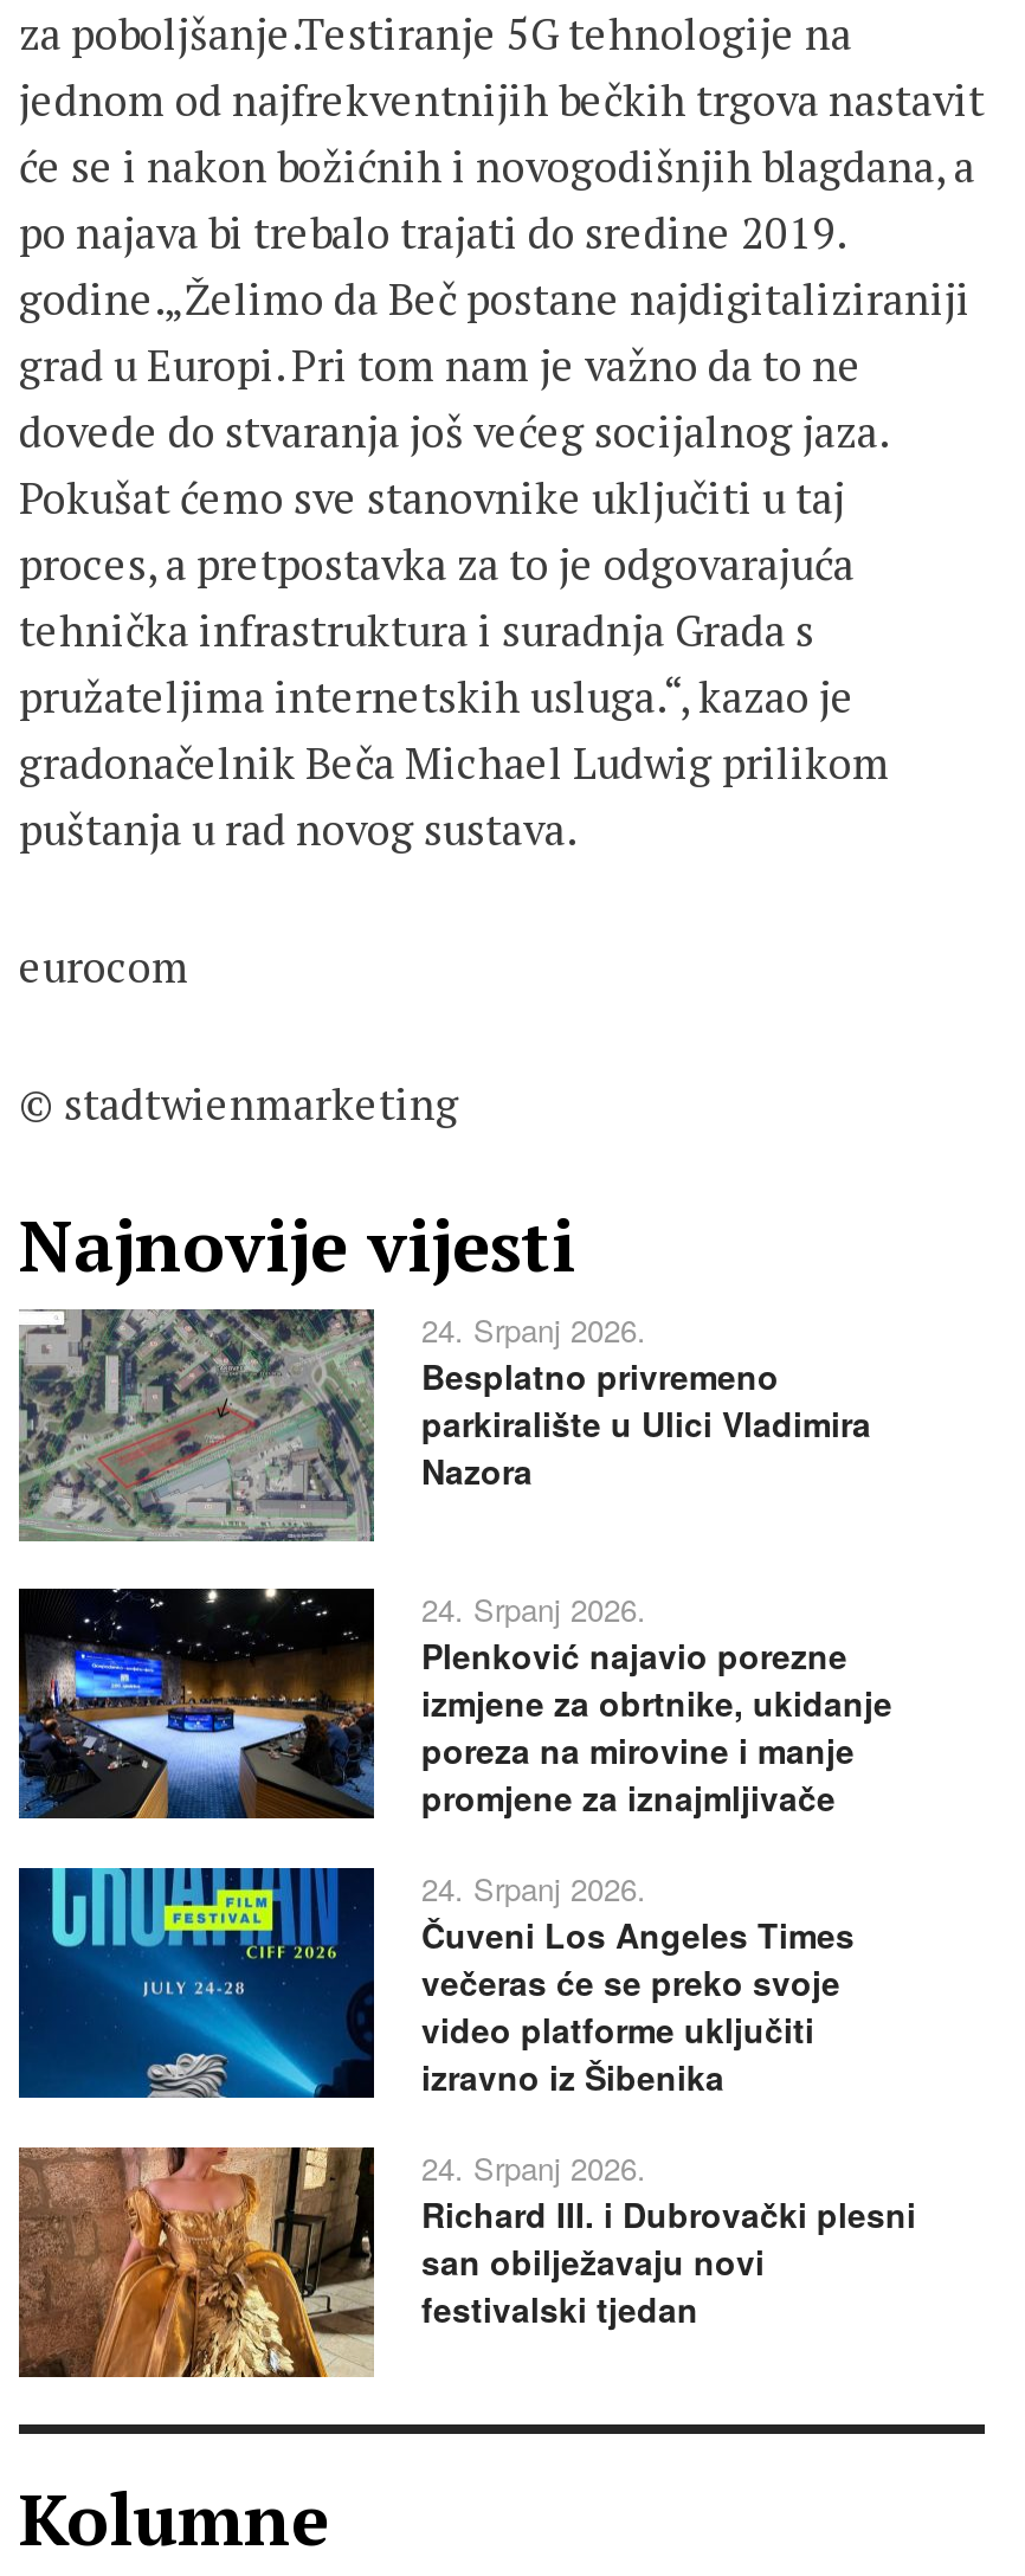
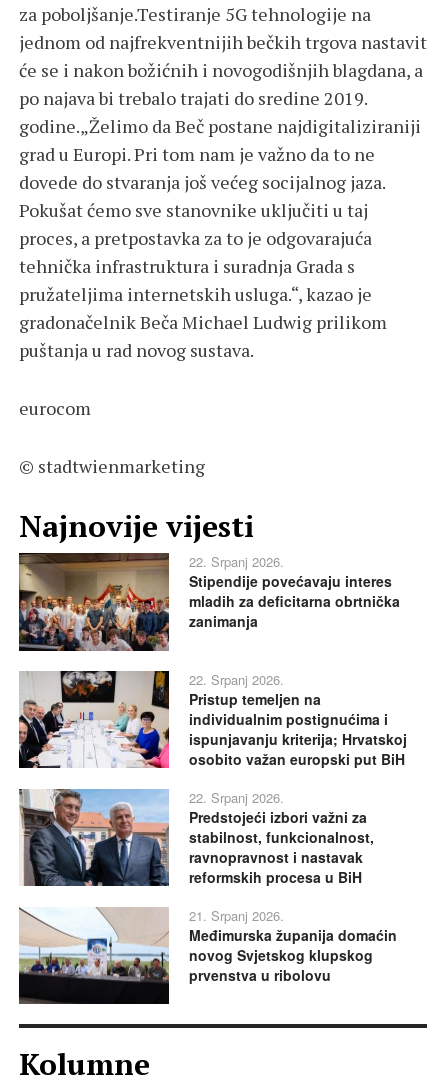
[19,1307,871,1544] [image] | 24. Srpanj 2026. | Besplatno privremeno | parkiralište u Ulici Vladimira | Nazora -> [18,552,400,652] [image] | 22. Srpanj 2026. | Stipendije povećavaju interes | mladih za deficitarna obrtnička | zanimanja
[17,1586,892,1821] [image] | 24. Srpanj 2026. | Plenković najavio porezne | izmjene za obrtnike, ukidanje | poreza na mirovine i manje | promjene za iznajmljivače -> [18,670,407,769] [image] | 22. Srpanj 2026. | Pristup temeljen na | individualnim postignućima i | ispunjavanju kriterija; Hrvatskoj | osobito važan europski put BiH
[17,1865,855,2100] [image] | 24. Srpanj 2026. | Čuveni Los Angeles Times | večeras će se preko svoje | video platforme uključiti | izravno iz Šibenika -> [18,788,374,887] [image] | 22. Srpanj 2026. | Predstojeći izbori važni za | stabilnost, funkcionalnost, | ravnopravnost i nastavak | reformskih procesa u BiH
[17,2145,916,2379] [image] | 24. Srpanj 2026. | Richard III. i Dubrovački plesni | san obilježavaju novi | festivalski tjedan -> [18,906,397,1005] [image] | 21. Srpanj 2026. | Međimurska županija domaćin | novog Svjetskog klupskog | prvenstva u ribolovu

